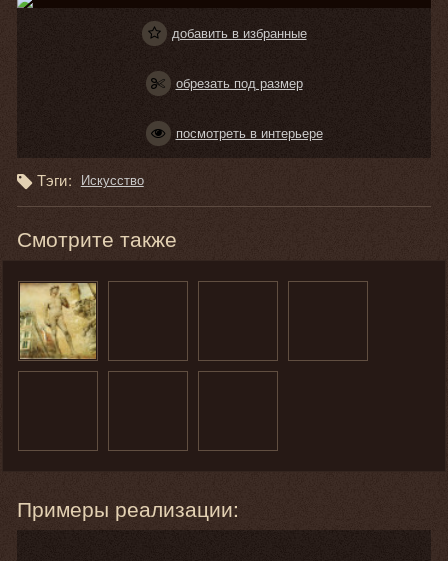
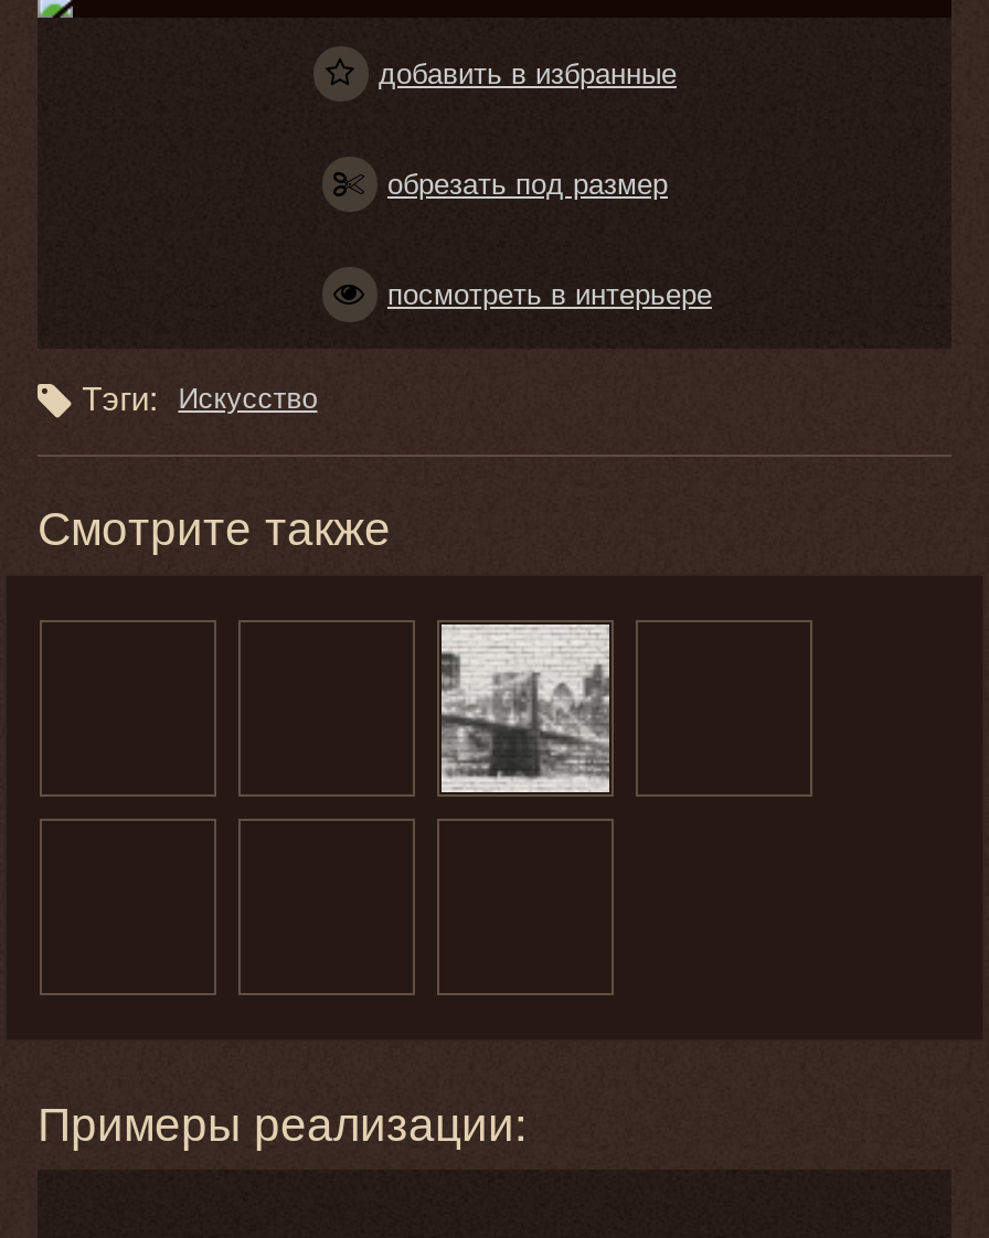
none -> [439,622,612,794] [image]
[19,282,97,360] [image] -> none

